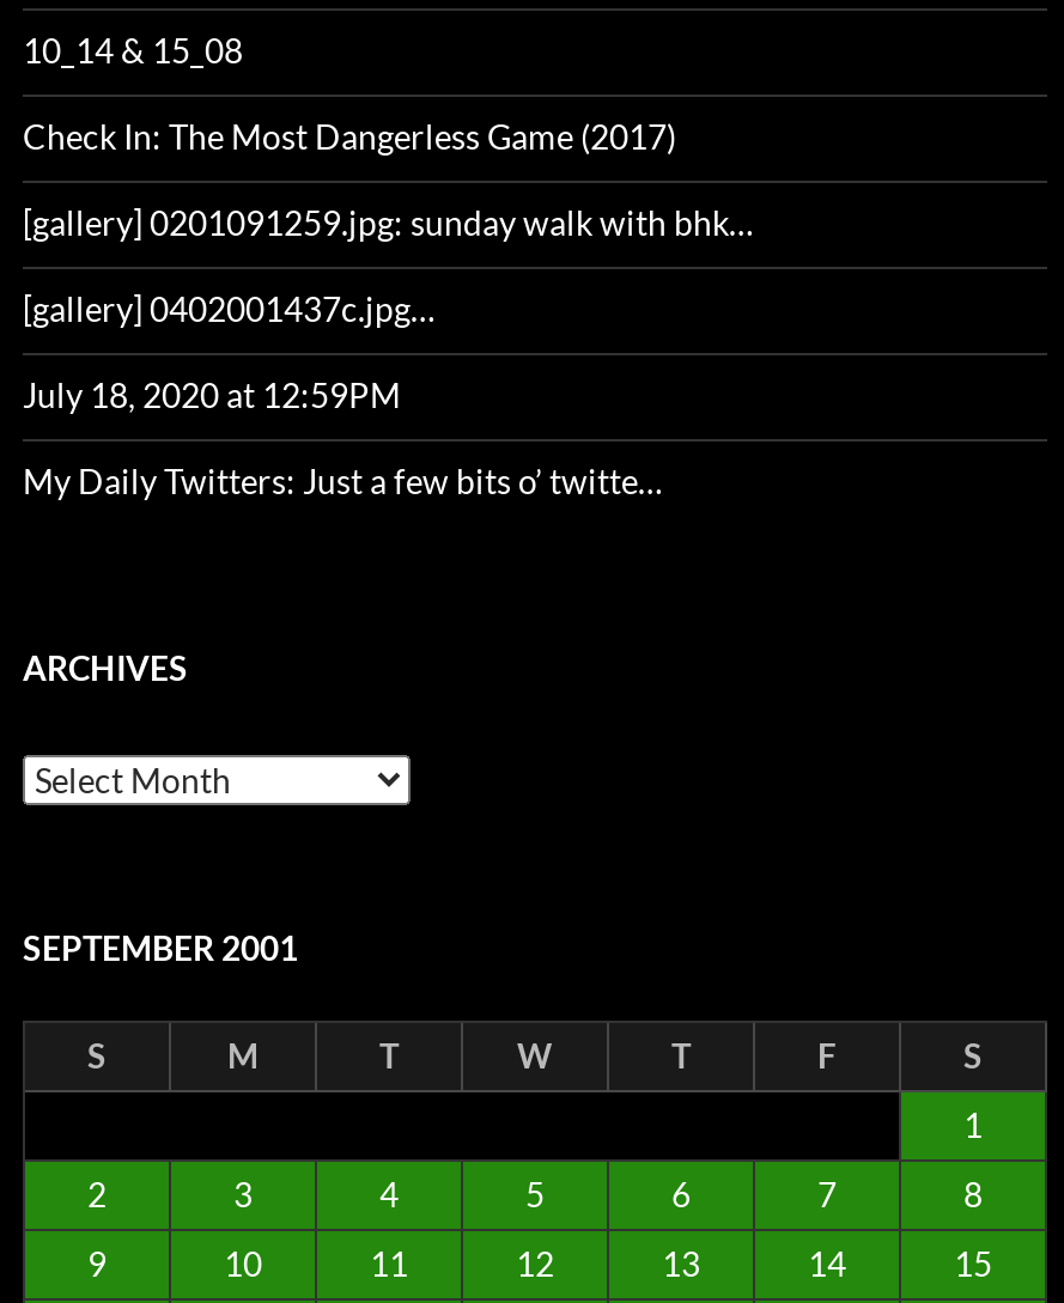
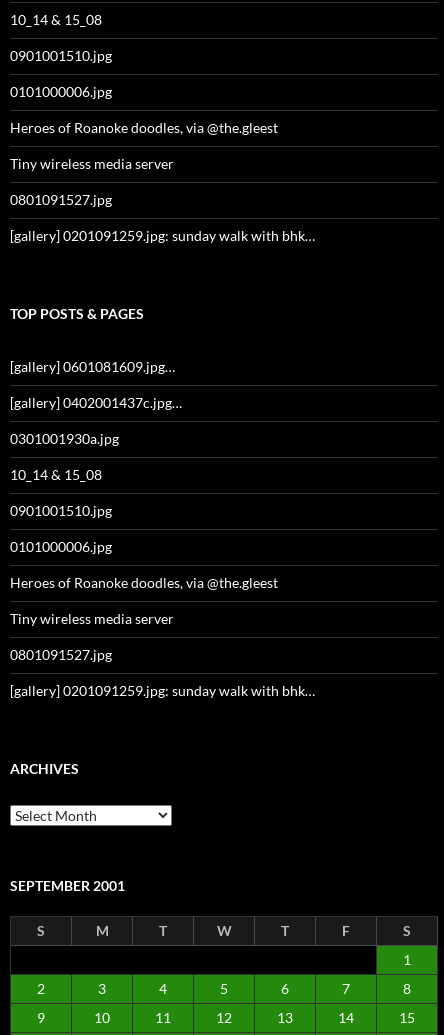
[23,116,676,156] Check In: The Most Dangerless Game (2017) -> [10,47,278,208] 0901001510.jpg | 0101000006.jpg | Heroes of Roanoke doodles, via @the.gleest | Tiny wireless media server | 0801091527.jpg
none -> [10,305,175,375] TOP POSTS & PAGES | [gallery] 0601081609.jpg…
[23,374,662,501] July 18, 2020 at 12:59PM | My Daily Twitters: Just a few bits o’ twitte… -> [10,430,315,699] 0301001930a.jpg | 10_14 & 15_08 | 0901001510.jpg | 0101000006.jpg | Heroes of Roanoke doodles, via @the.gleest | Tiny wireless media server | 0801091527.jpg | [gallery] 0201091259.jpg: sunday walk with bhk…

